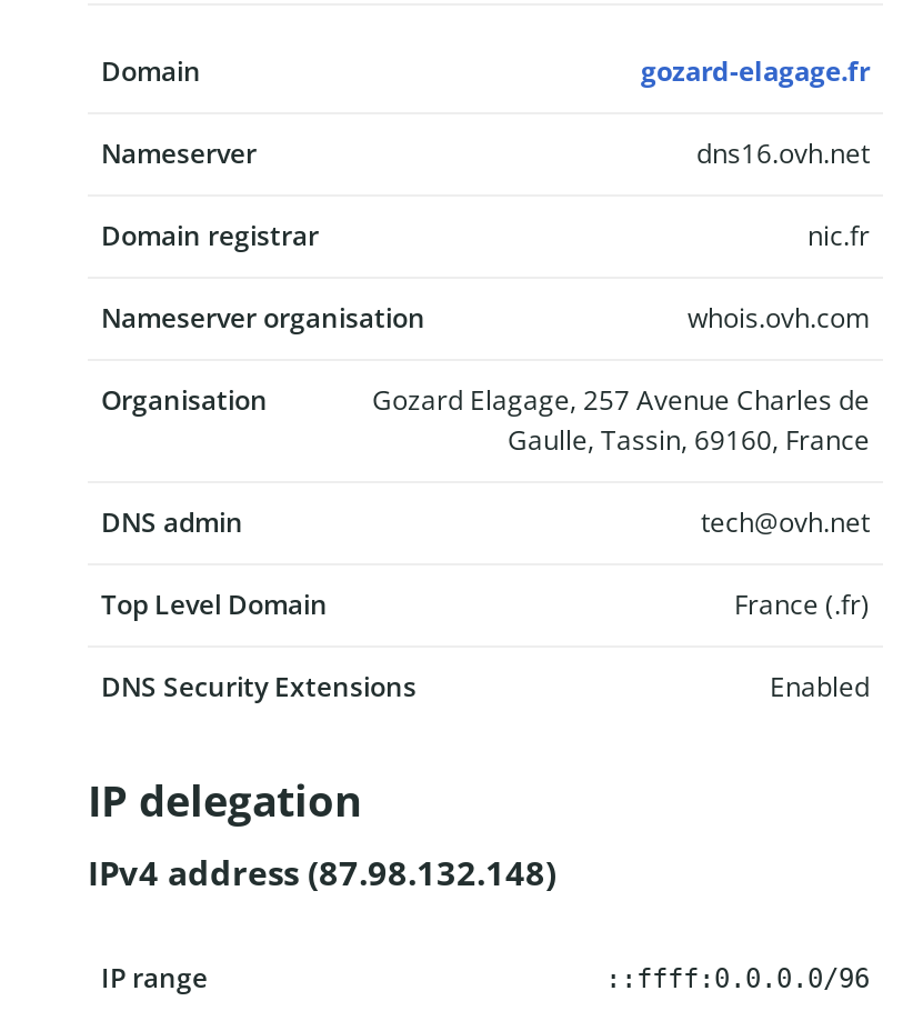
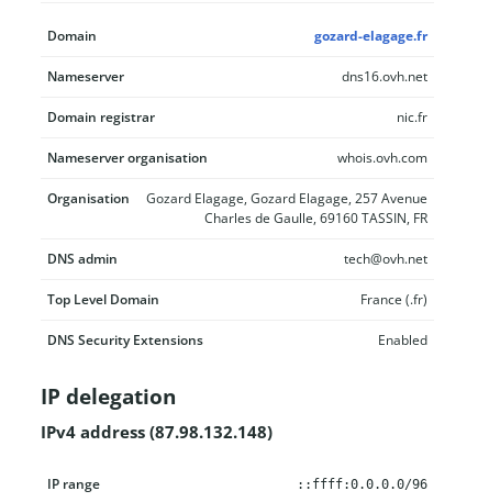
[372,381,870,459] Gozard Elagage, 257 Avenue Charles de | Gaulle, Tassin, 69160, France -> [146,189,427,227] Gozard Elagage, Gozard Elagage, 257 Avenue | Charles de Gaulle, 69160 TASSIN, FR

